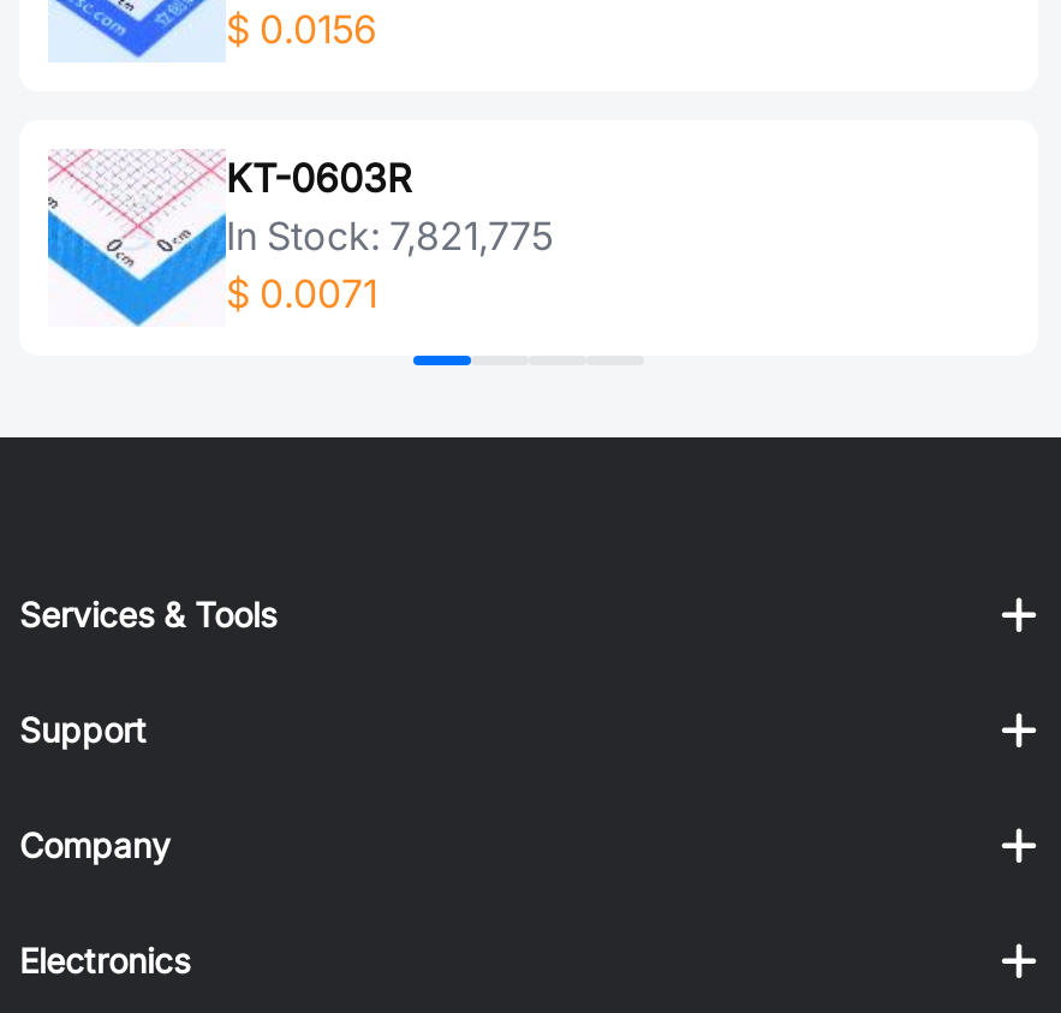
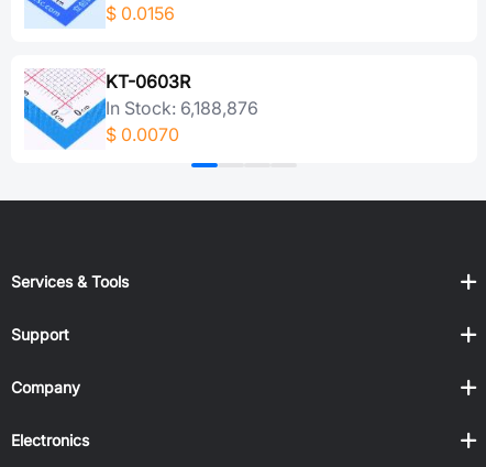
[226,211,553,260] In Stock: 7,821,775 -> [106,97,258,119] In Stock: 6,188,876
[226,269,377,317] $0.0071 -> [106,123,179,145] $0.0070

